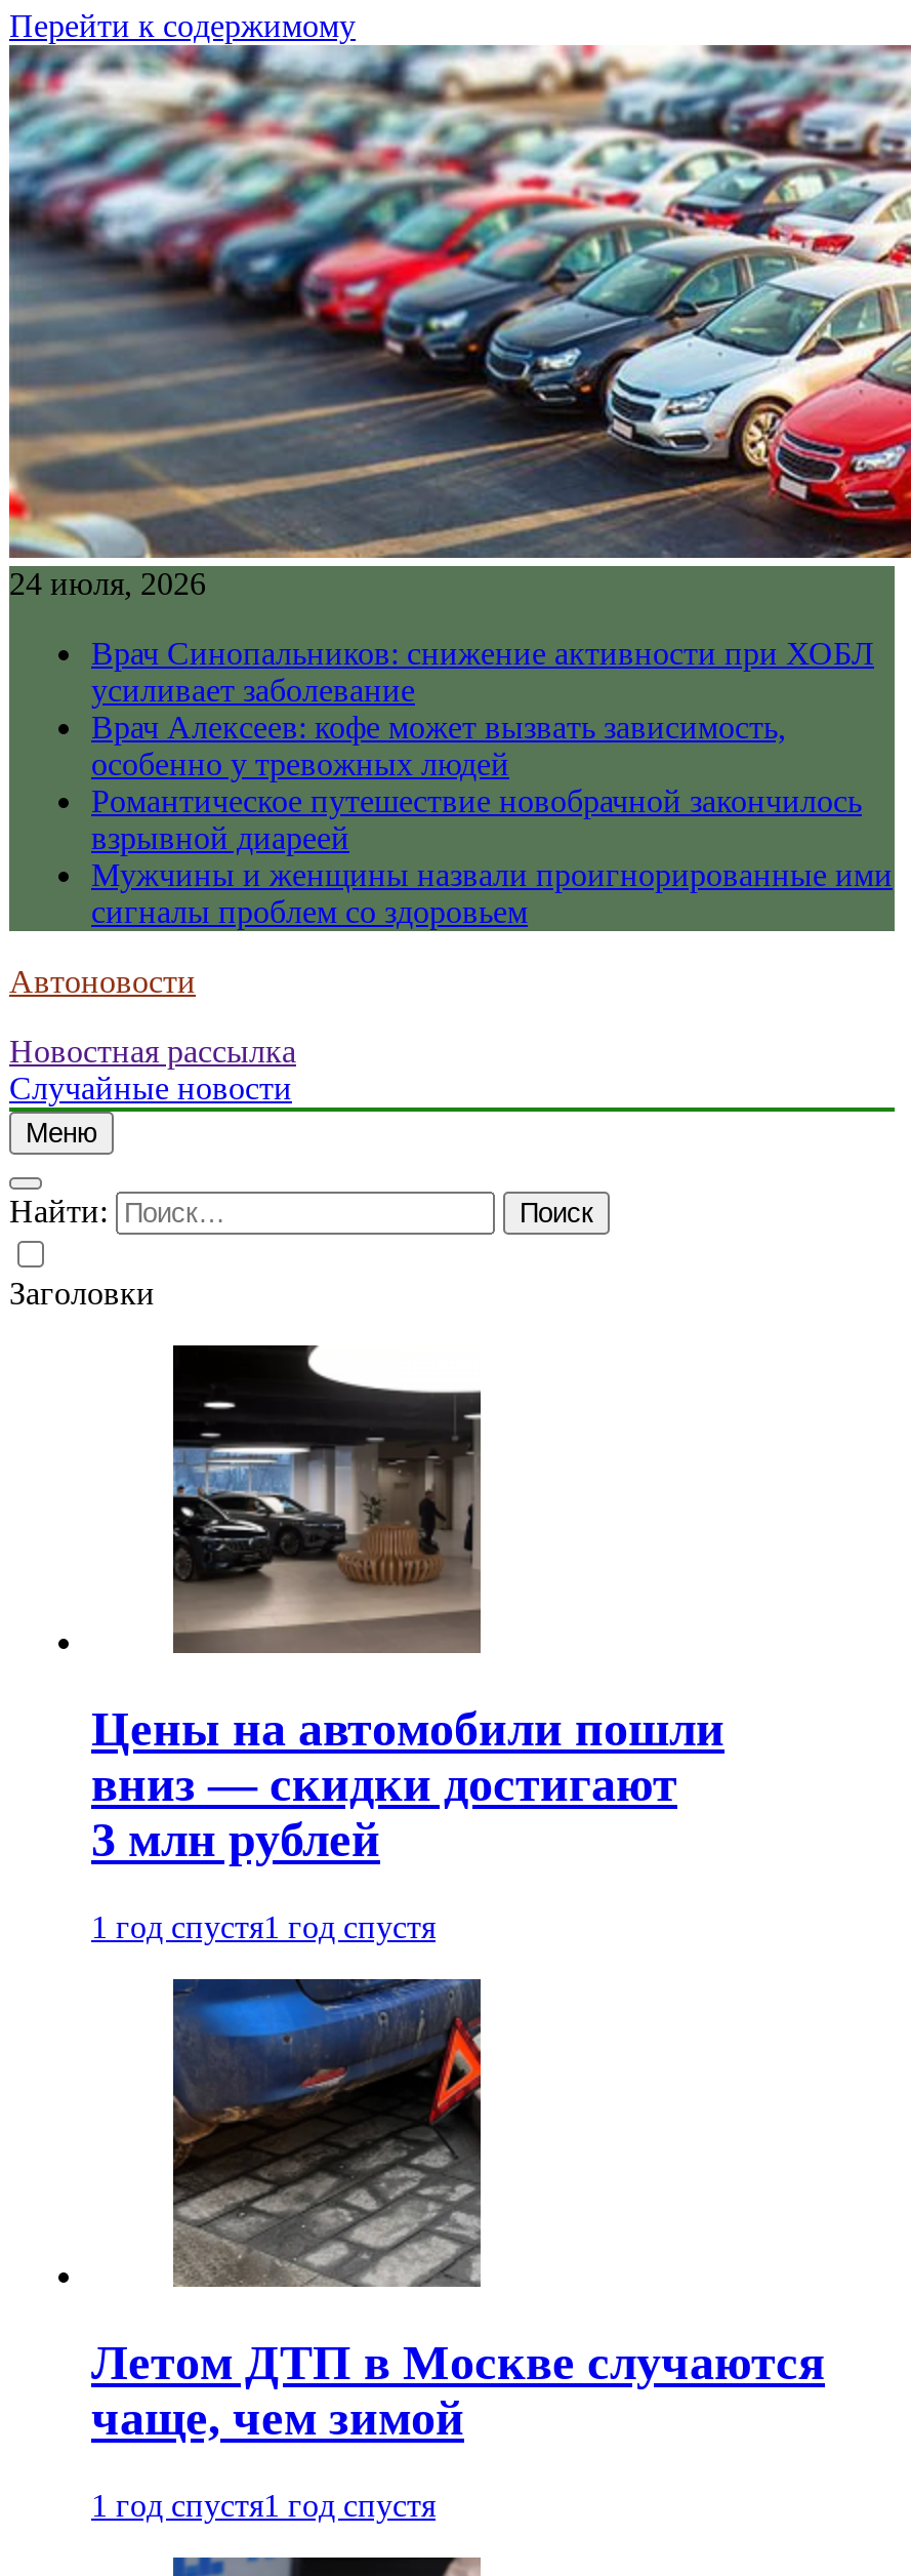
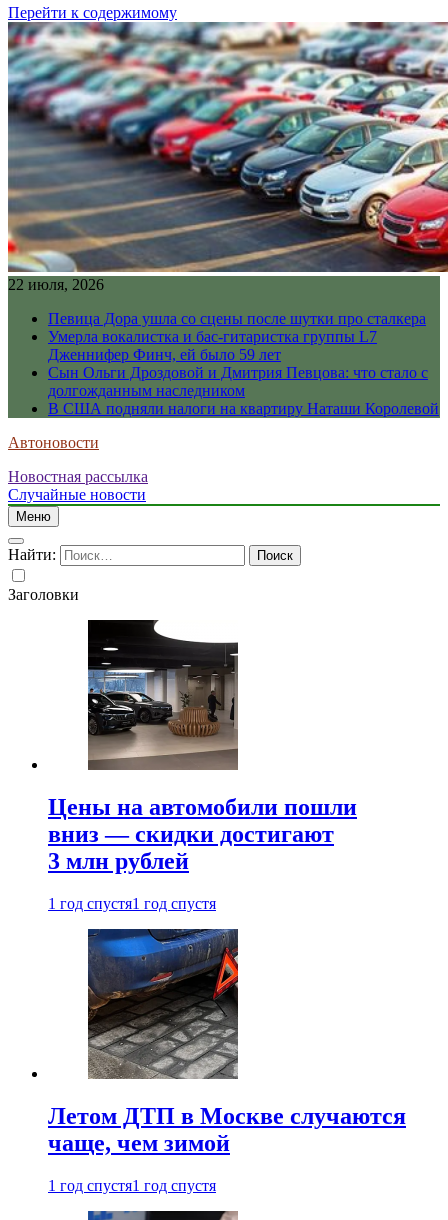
[9,566,206,601] 24 июля, 2026 -> [8,276,104,293] 22 июля, 2026
[91,636,893,929] Врач Синопальников: снижение активности при ХОБЛ | усиливает заболевание | Врач Алексеев: кофе может вызвать зависимость, | особенно у тревожных людей | Романтическое путешествие новобрачной закончилось | взрывной диареей | Мужчины и женщины назвали проигнорированные ими | сигналы проблем со здоровьем -> [48,310,439,417] Певица Дора ушла со сцены после шутки про сталкера | Умерла вокалистка и бас-гитаристка группы L7 | Дженнифер Финч, ей было 59 лет | Сын Ольги Дроздовой и Дмитрия Певцова: что стало с | долгожданным наследником | В США подняли налоги на квартиру Наташи Королевой

